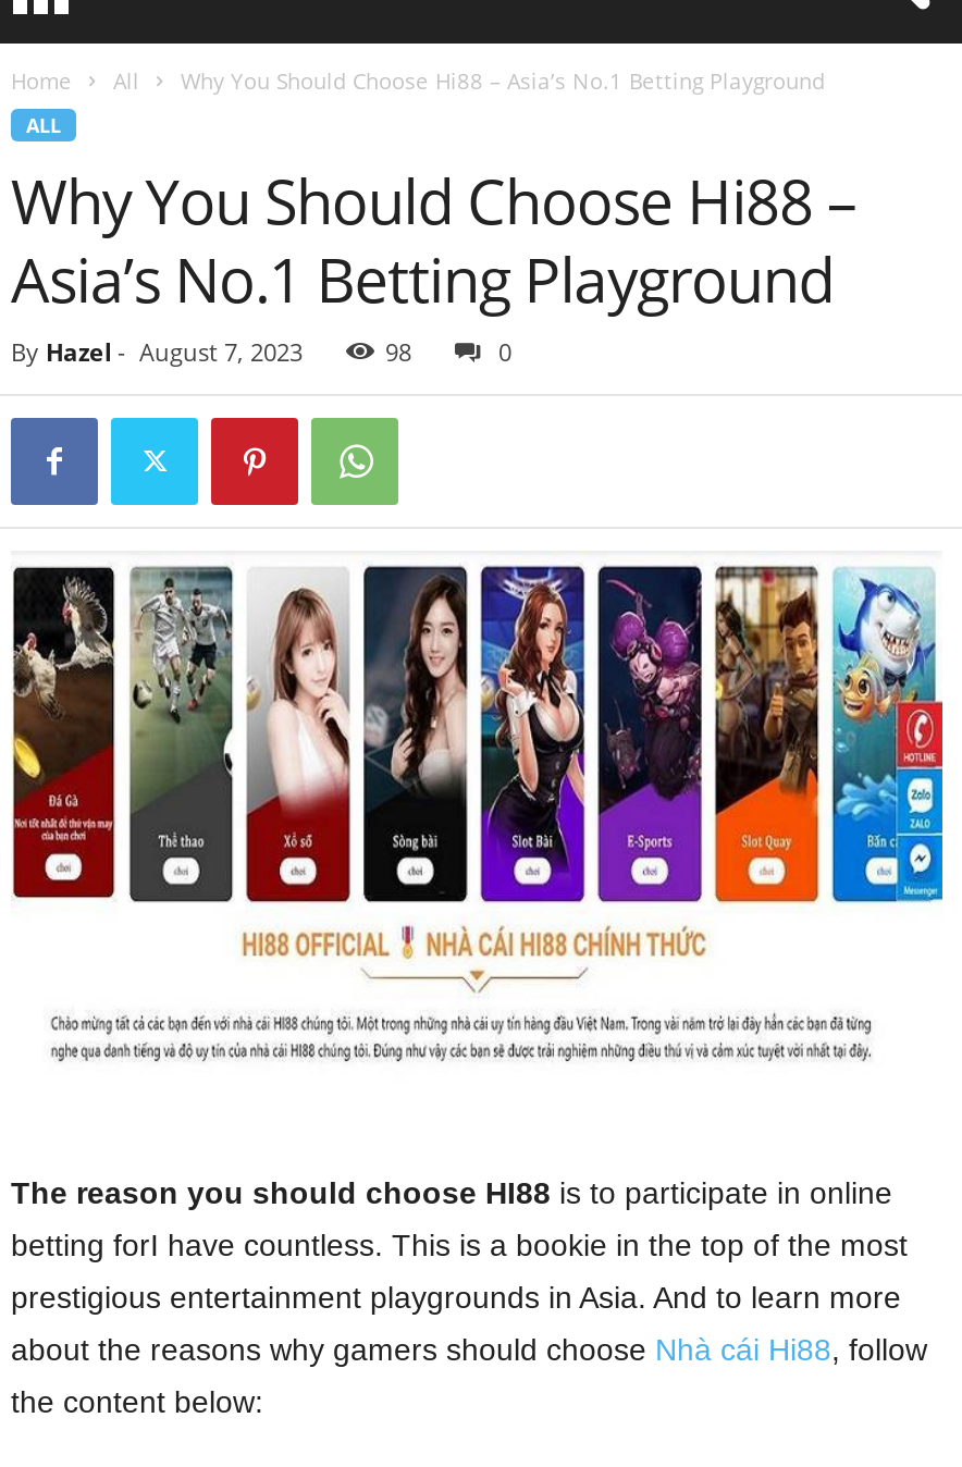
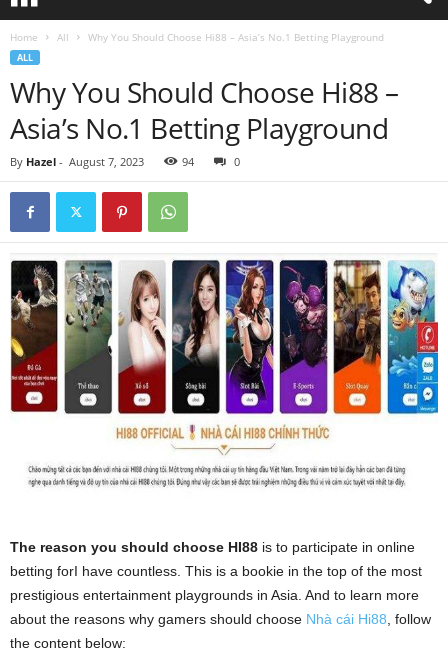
[385,335,411,368] 98 -> [182,154,194,169] 94

